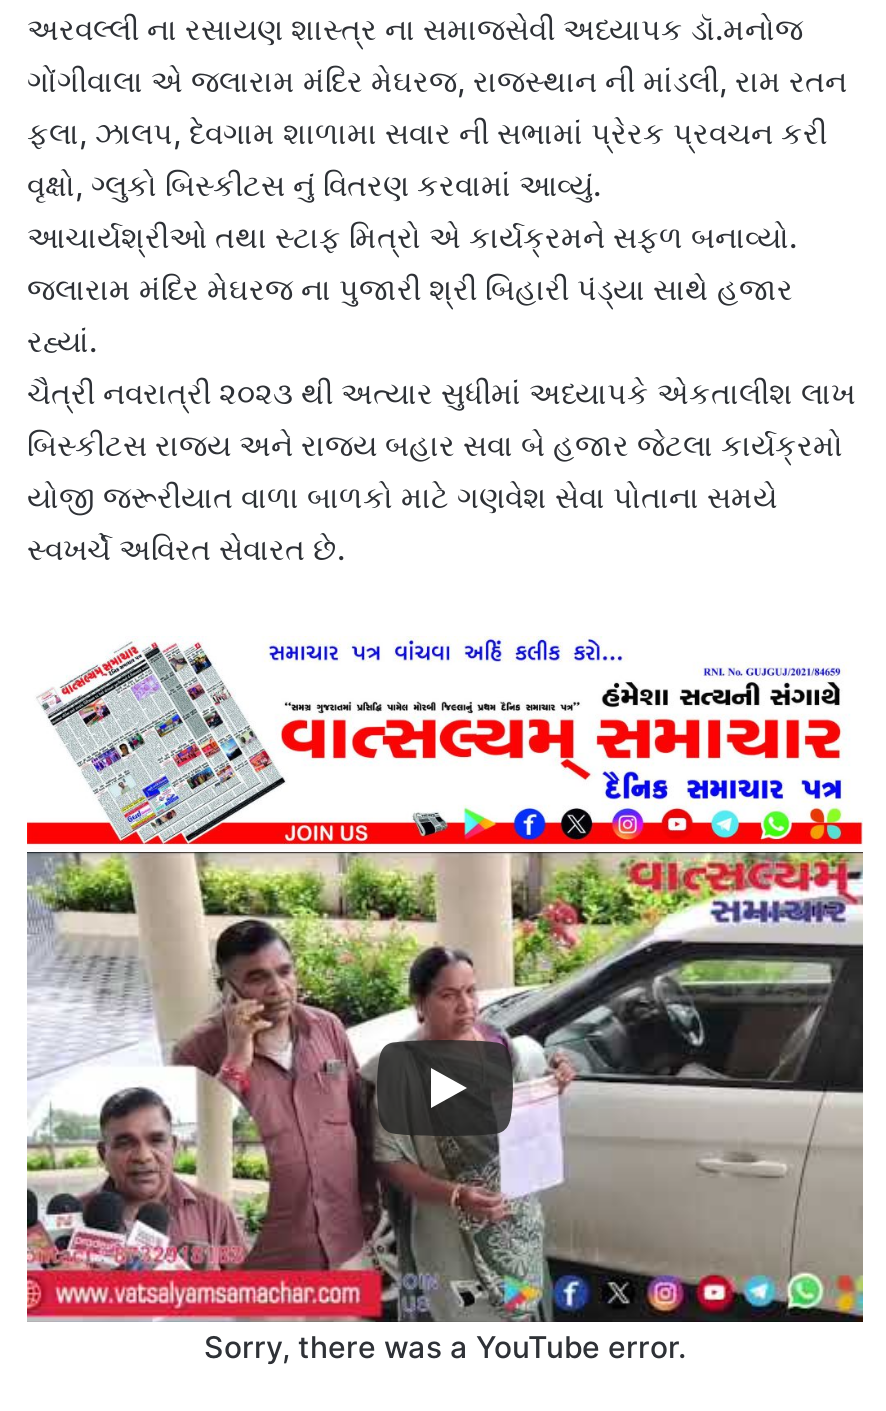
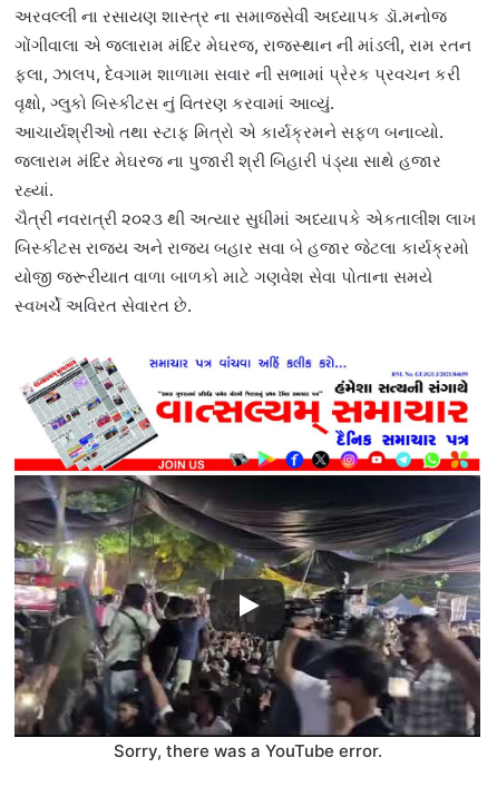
[25,807,865,1325] [image] -> [13,455,481,738] [image]

